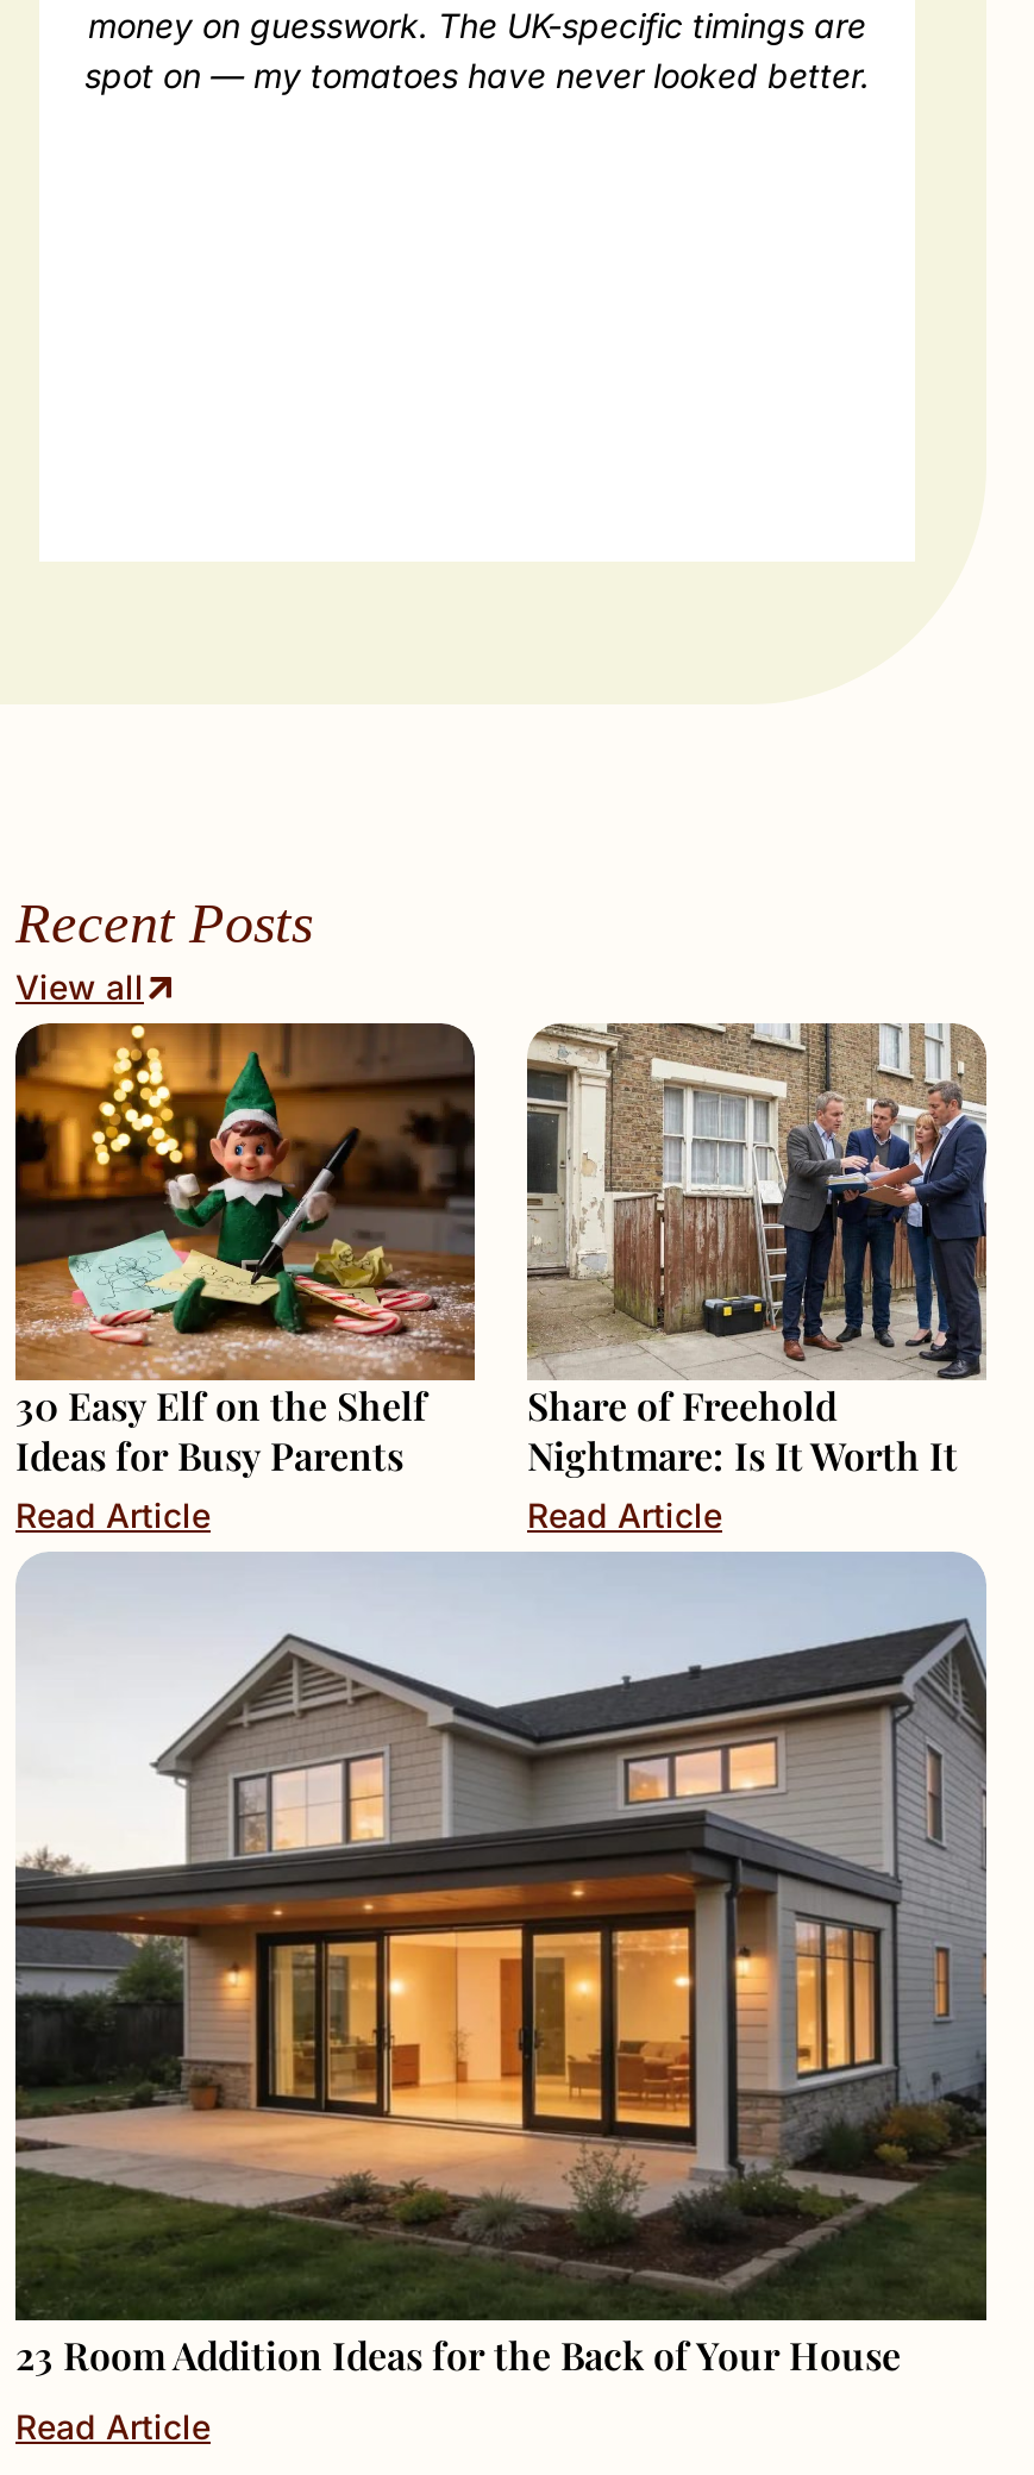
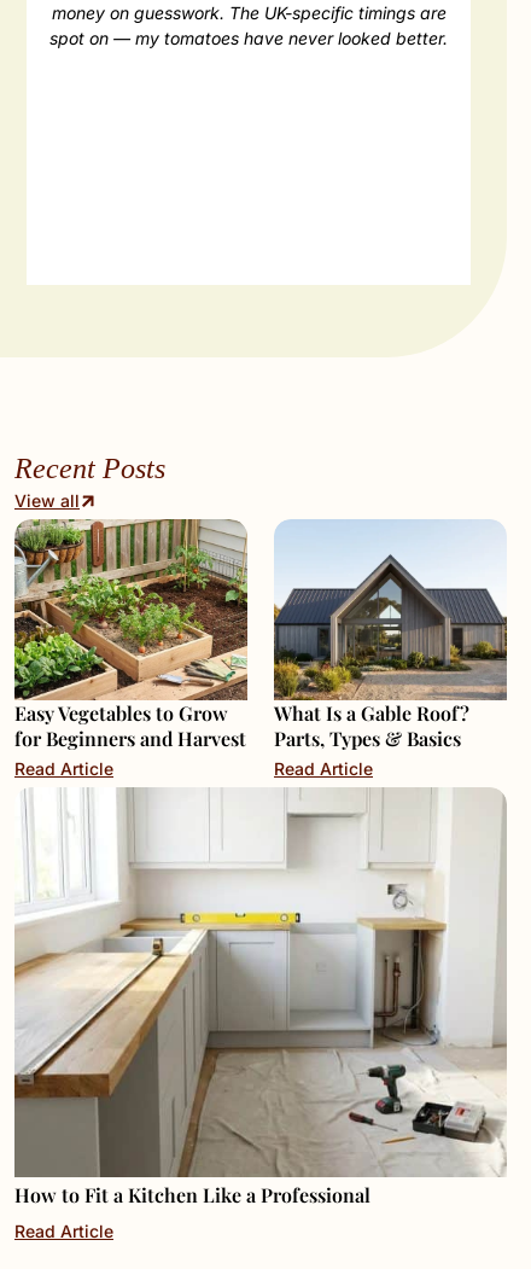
[13,1021,477,1479] [image] | 30 Easy Elf on the Shelf | Ideas for Busy Parents -> [13,518,249,751] [image] | Easy Vegetables to Grow | for Beginners and Harvest
[525,1021,989,1479] [image] | Share of Freehold | Nightmare: Is It Worth It -> [274,519,507,751] [image] | What Is a Gable Roof? | Parts, Types & Basics
[13,1552,989,2379] [image] | 23 Room Addition Ideas for the Back of Your House -> [13,788,507,1207] [image] | How to Fit a Kitchen Like a Professional

